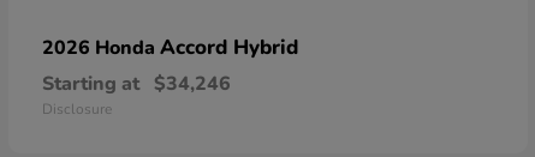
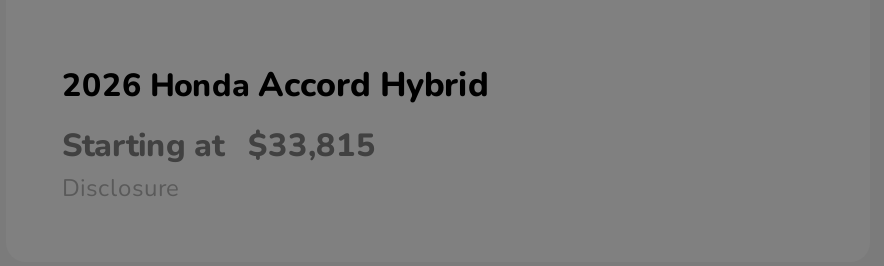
[42,71,231,97] Starting at $34,246 -> [62,124,376,168] Starting at $33,815

